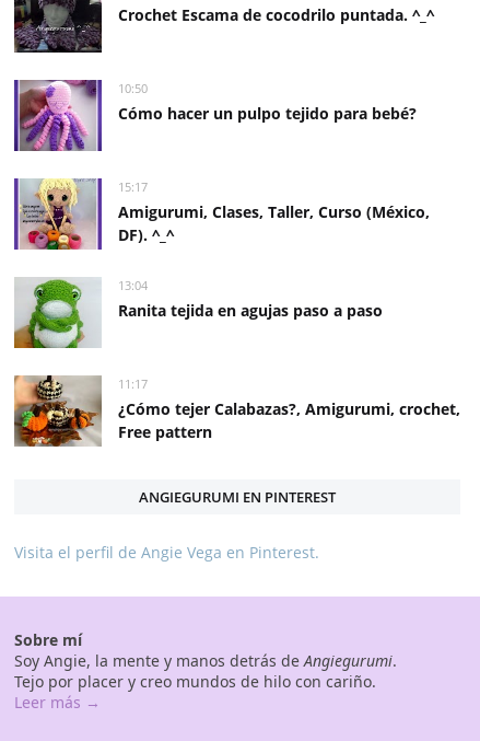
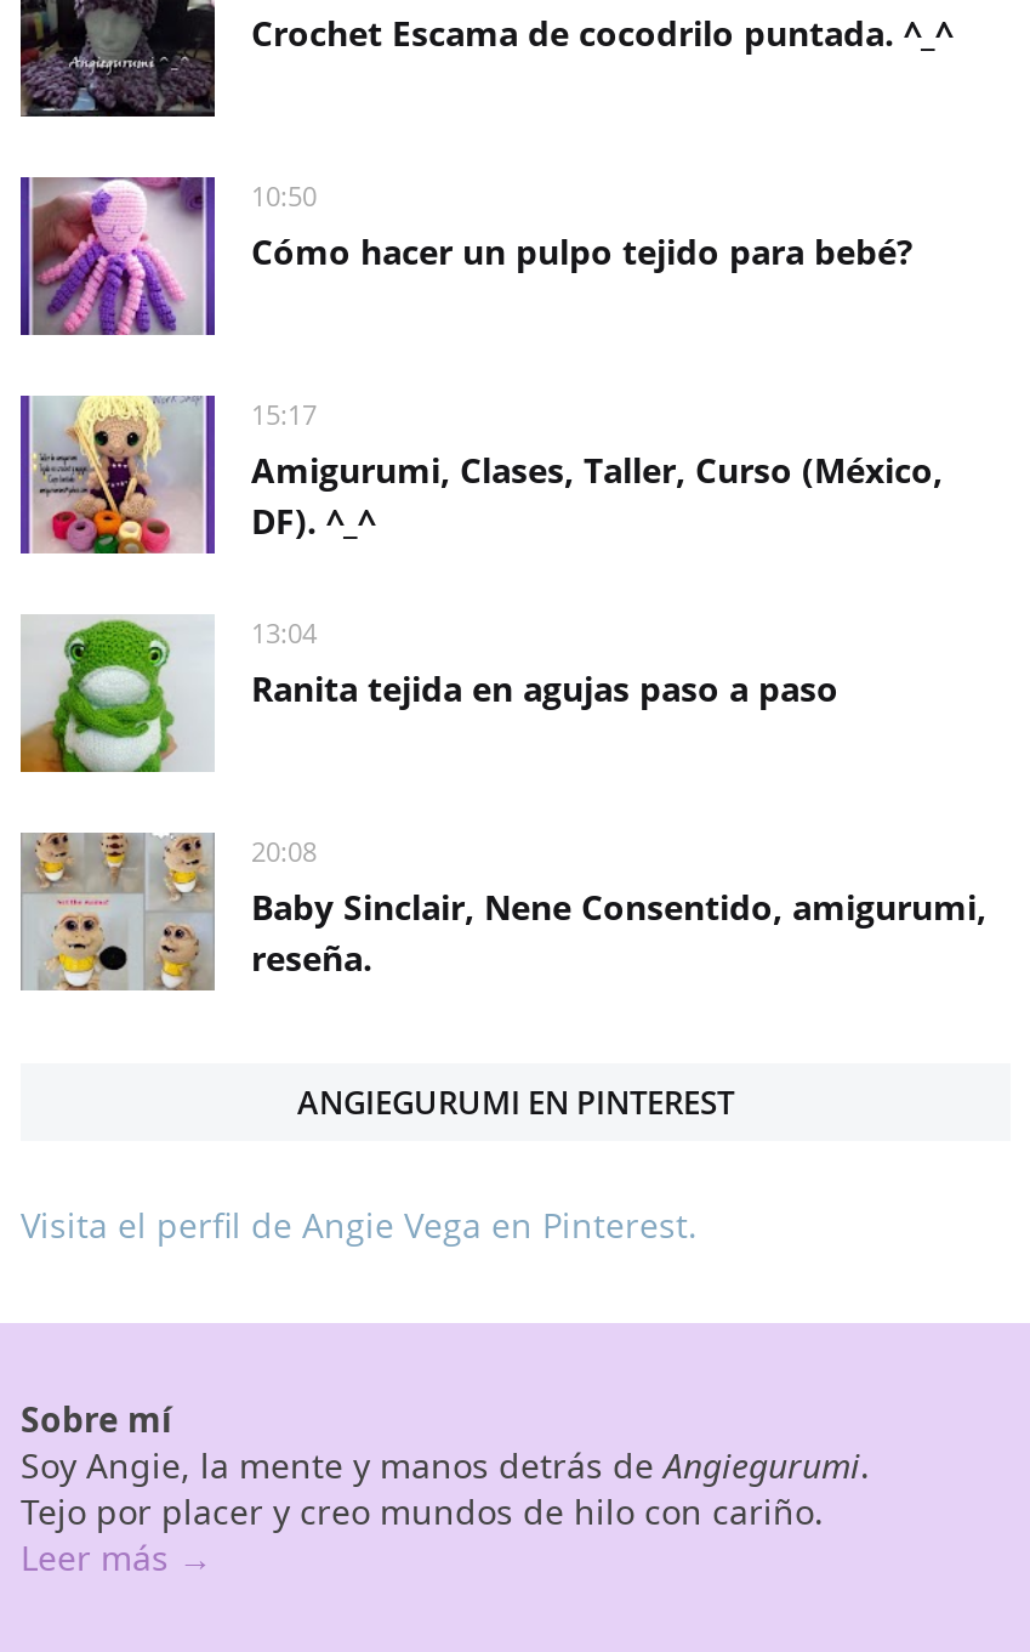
[14,375,460,447] [image] | 11:17 | ¿Cómo tejer Calabazas?, Amigurumi, crochet, | Free pattern -> [21,833,986,990] [image] | 20:08 | Baby Sinclair, Nene Consentido, amigurumi, | reseña.

